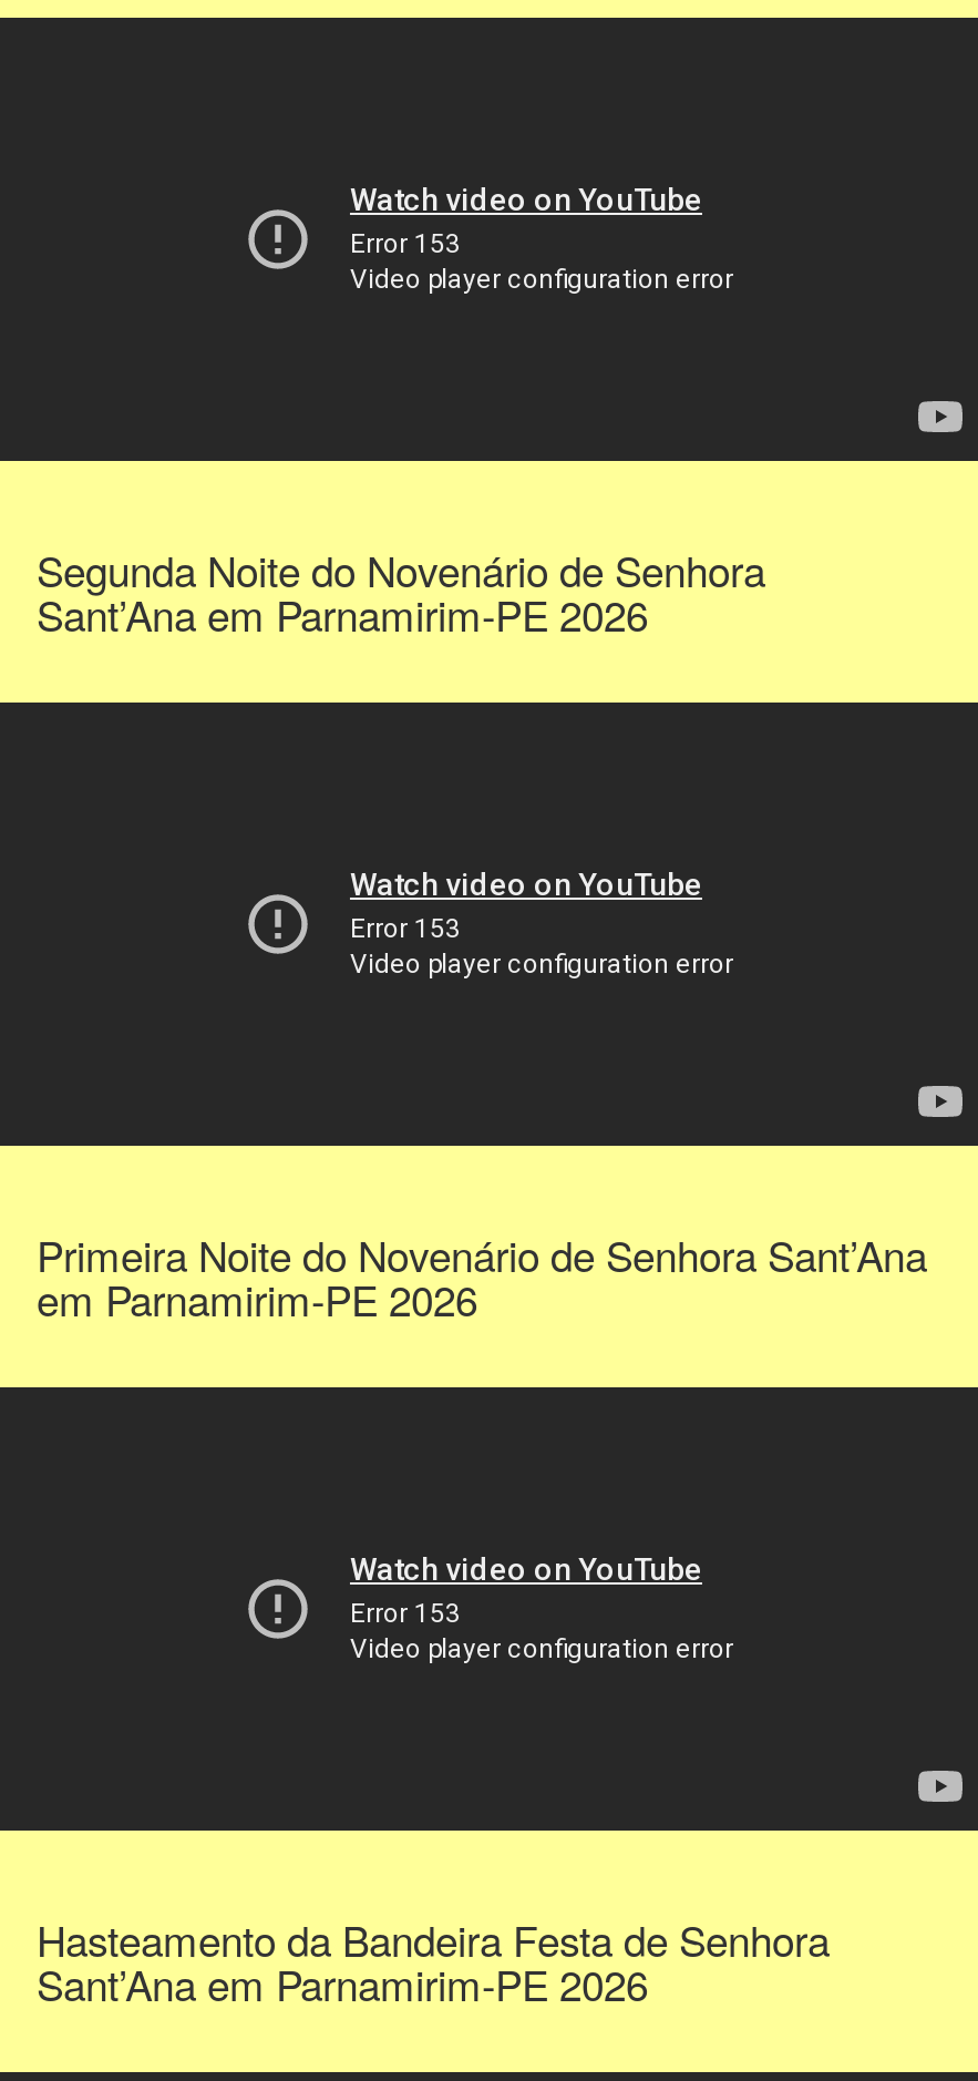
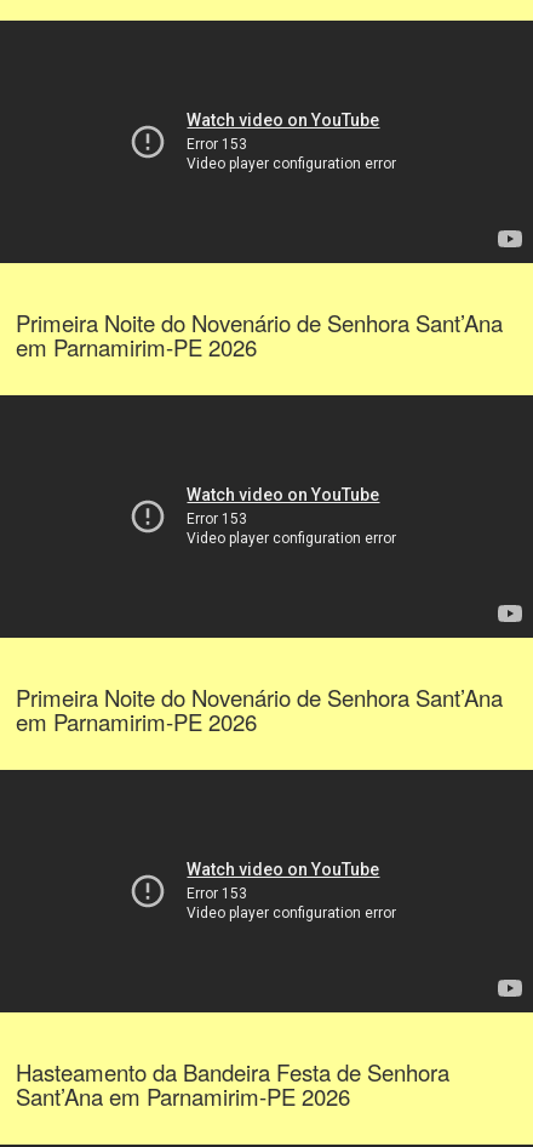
[37,541,765,643] Segunda Noite do Novenário de Senhora | Sant’Ana em Parnamirim-PE 2026 -> [16,307,503,363] Primeira Noite do Novenário de Senhora Sant’Ana | em Parnamirim-PE 2026

